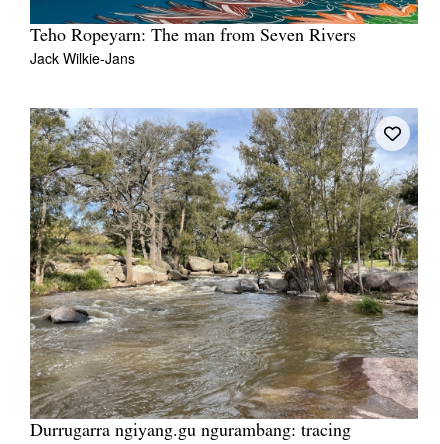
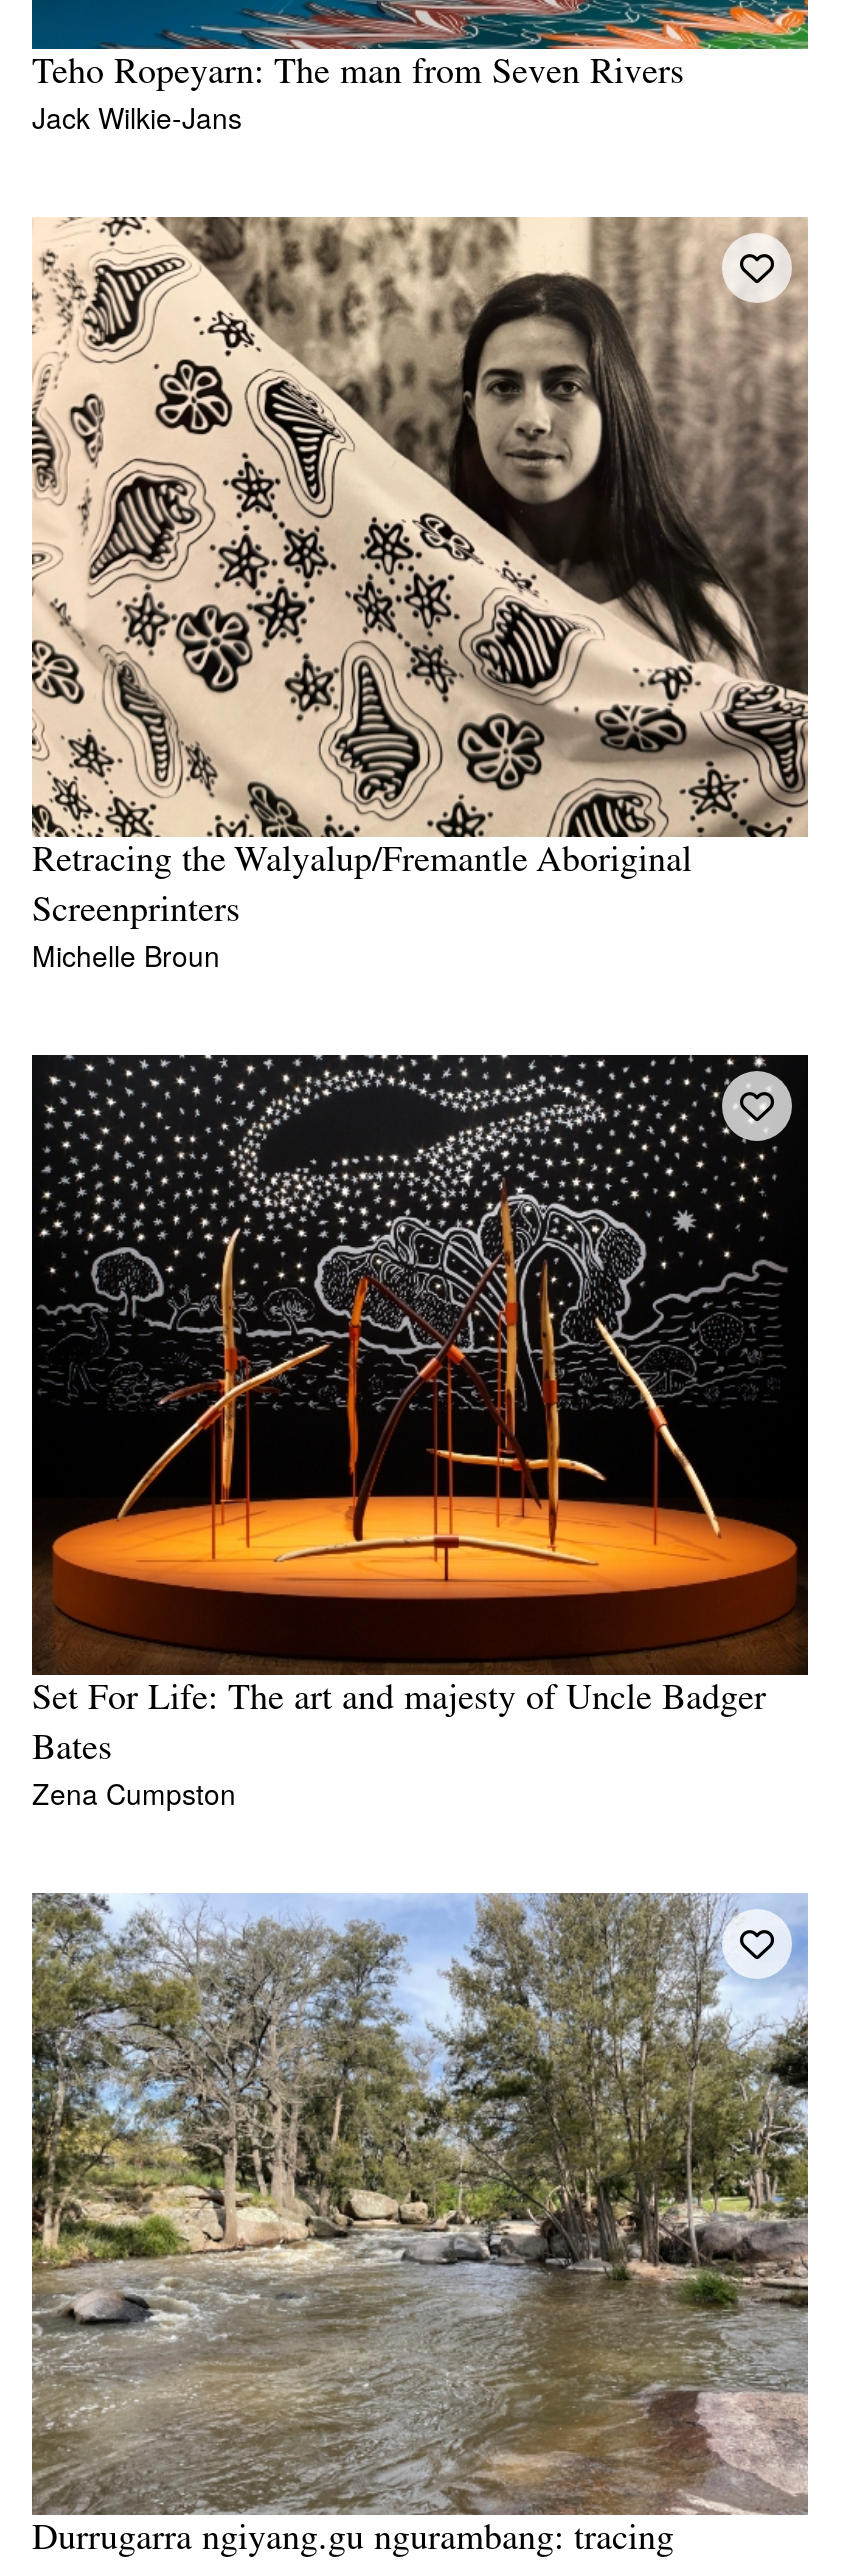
none -> [30,1052,810,1814] [image] | Set For Life: The art and majesty of Uncle Badger | Bates | Zena Cumpston
none -> [32,214,808,975] [image] | Retracing the Walyalup/Fremantle Aboriginal | Screenprinters | Michelle Broun

